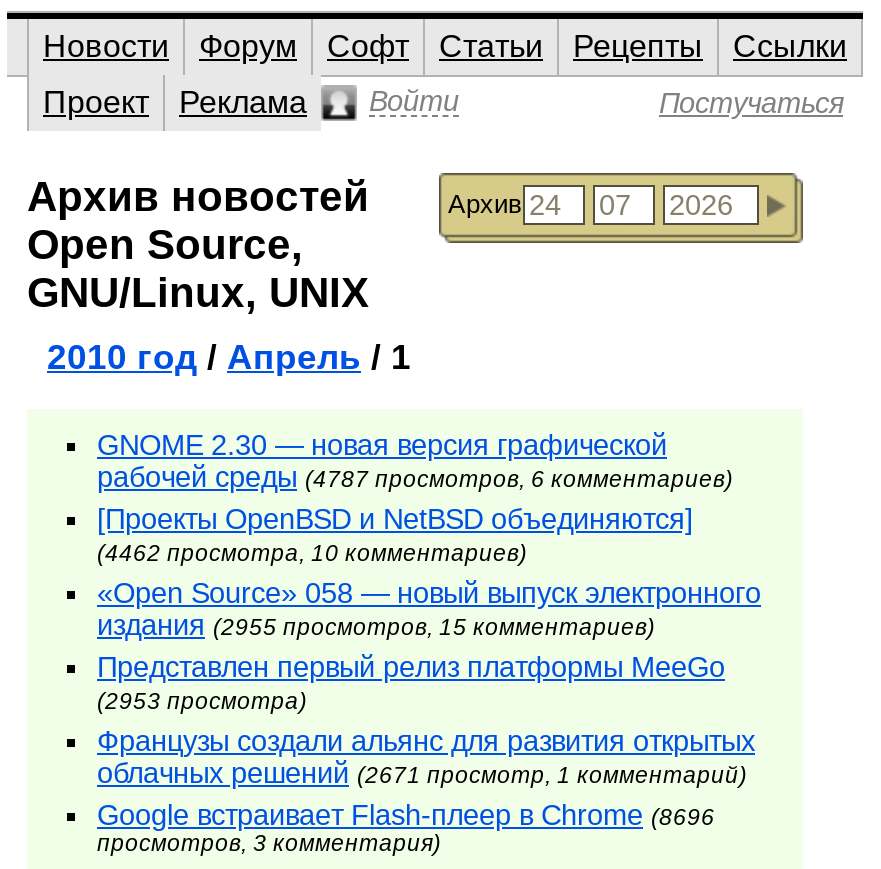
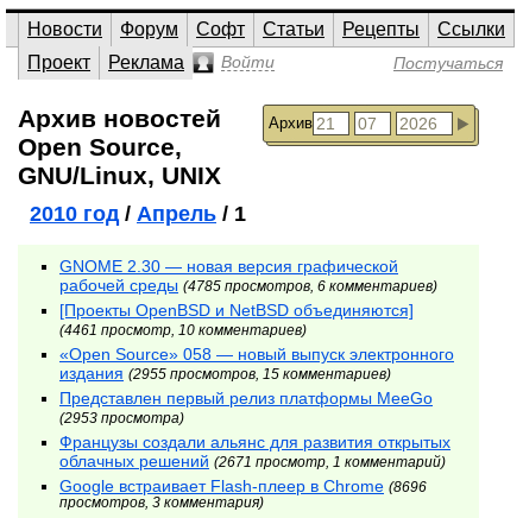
[97,461,733,493] рабочей среды (4787 просмотров, 6 комментариев) -> [59,276,437,295] рабочей среды (4785 просмотров, 6 комментариев)
[97,541,527,565] (4462 просмотра, 10 комментариев) -> [59,323,307,337] (4461 просмотр, 10 комментариев)

